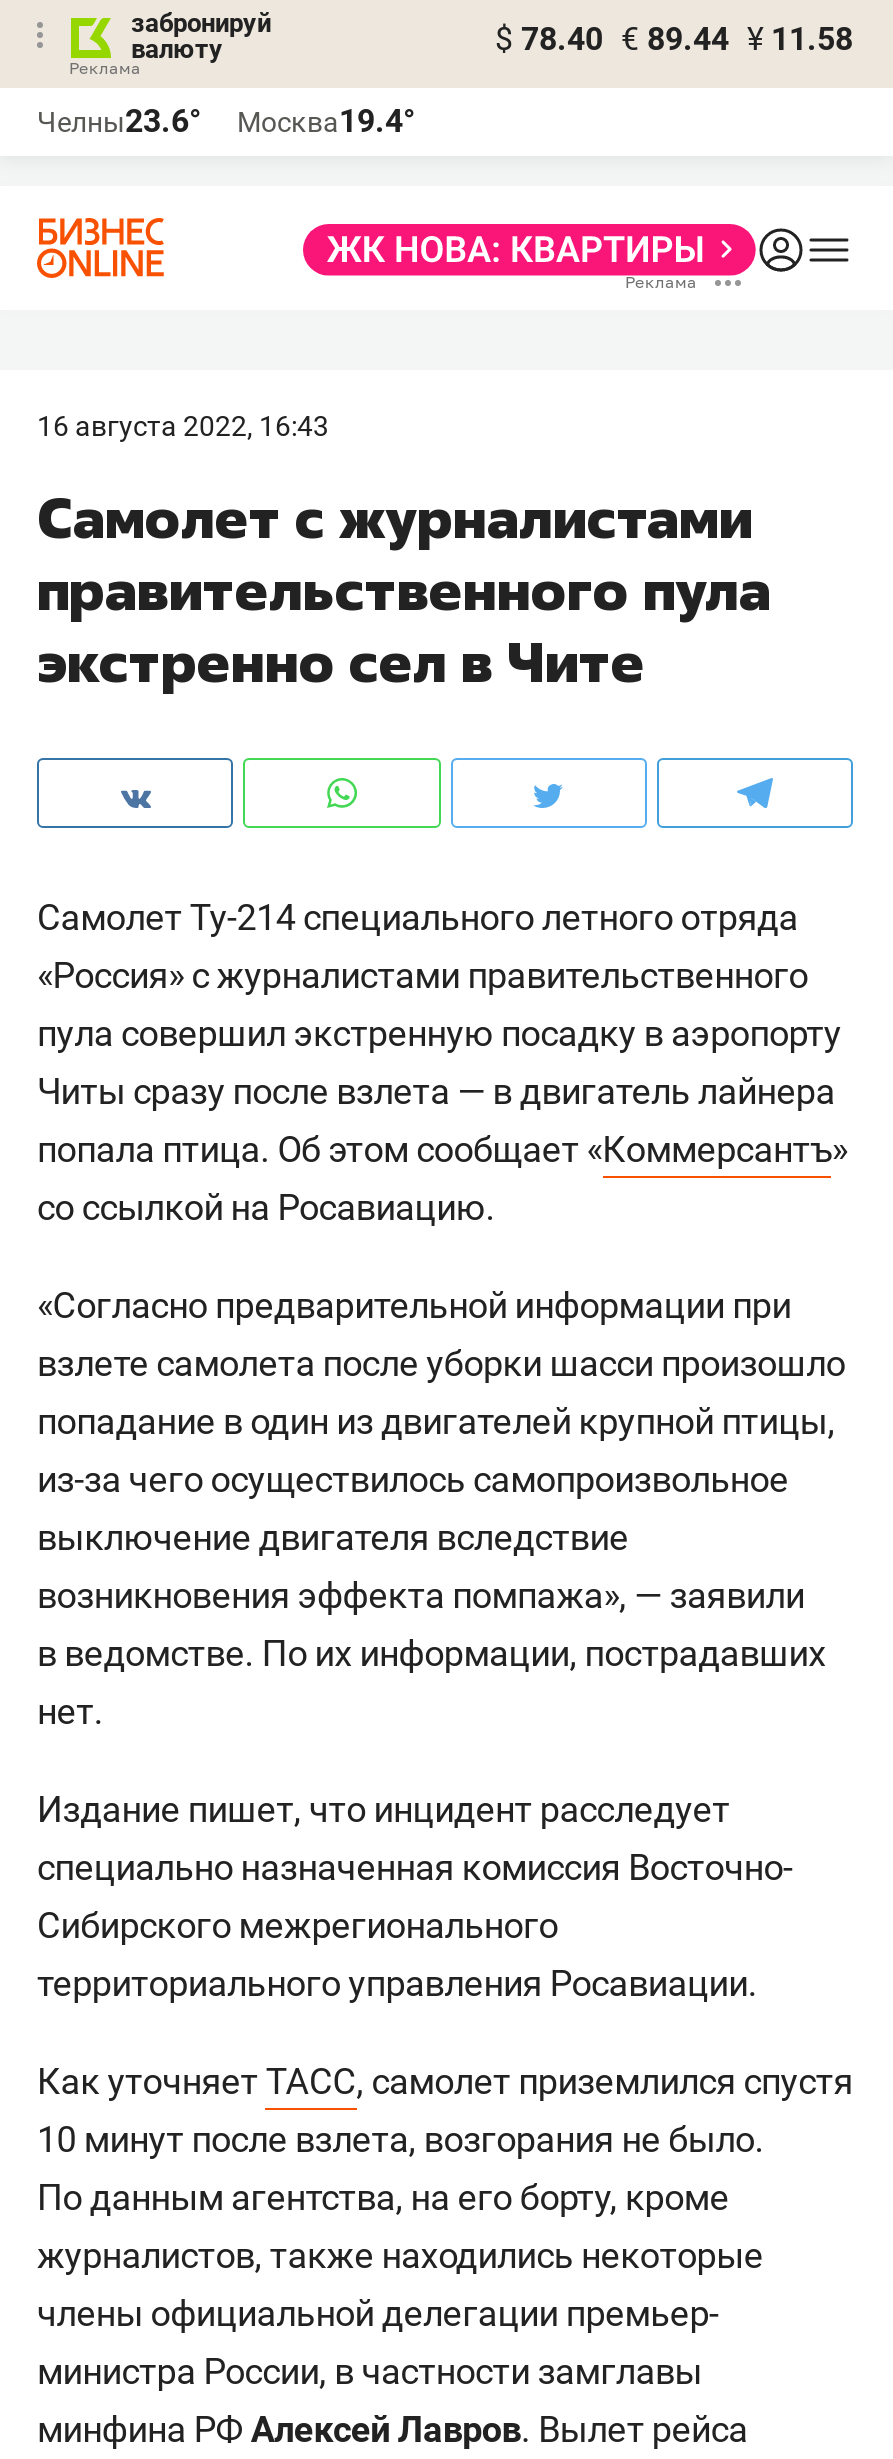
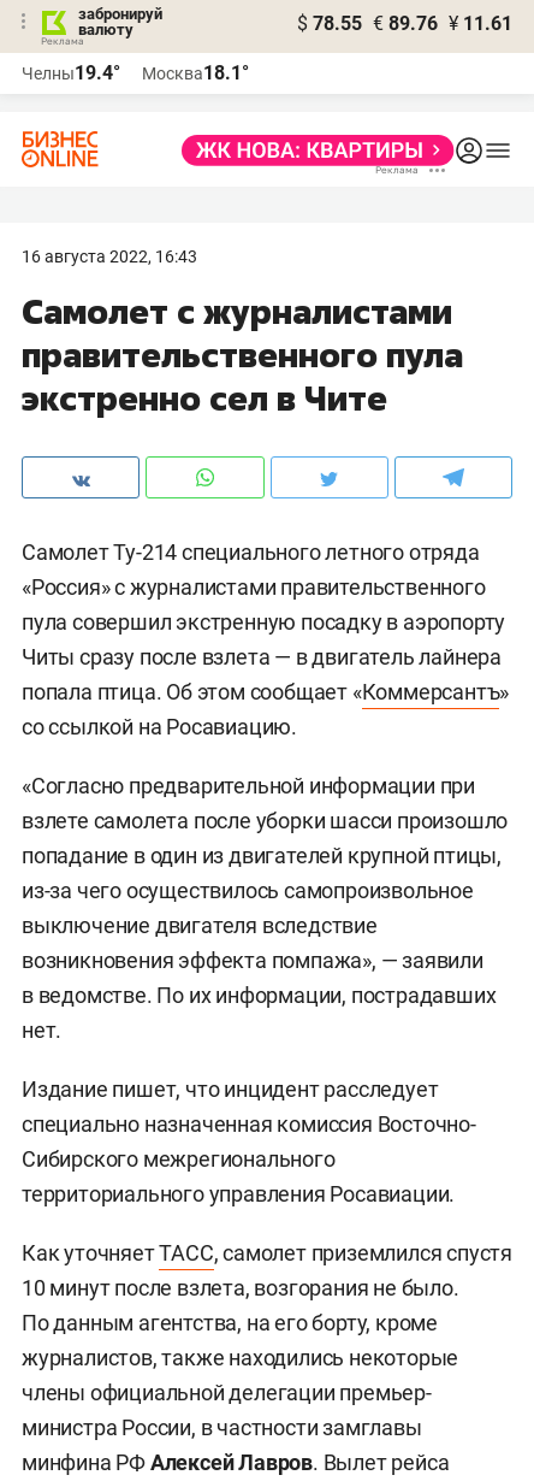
[495,20,853,58] $ 78.40 € 89.44 ¥ 11.58 -> [297,12,512,35] $ 78.55 € 89.76 ¥ 11.61
[37,102,201,140] Челны23.6° -> [22,61,120,84] Челны19.4°
[237,102,415,140] Москва19.4° -> [142,61,249,84] Москва18.1°

